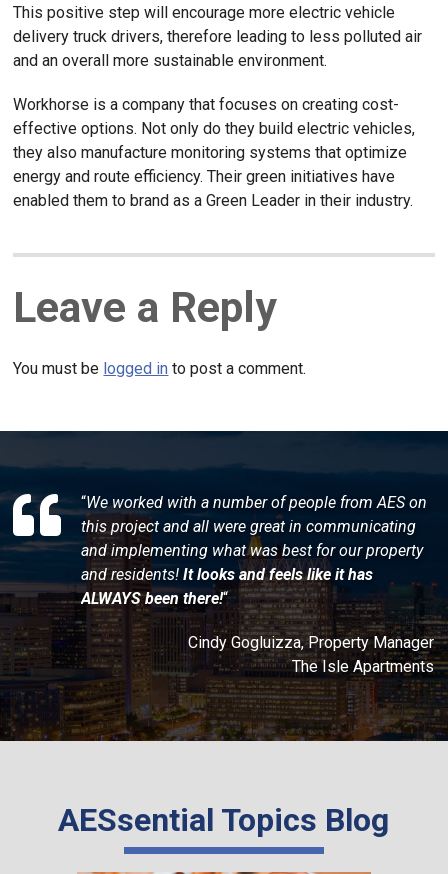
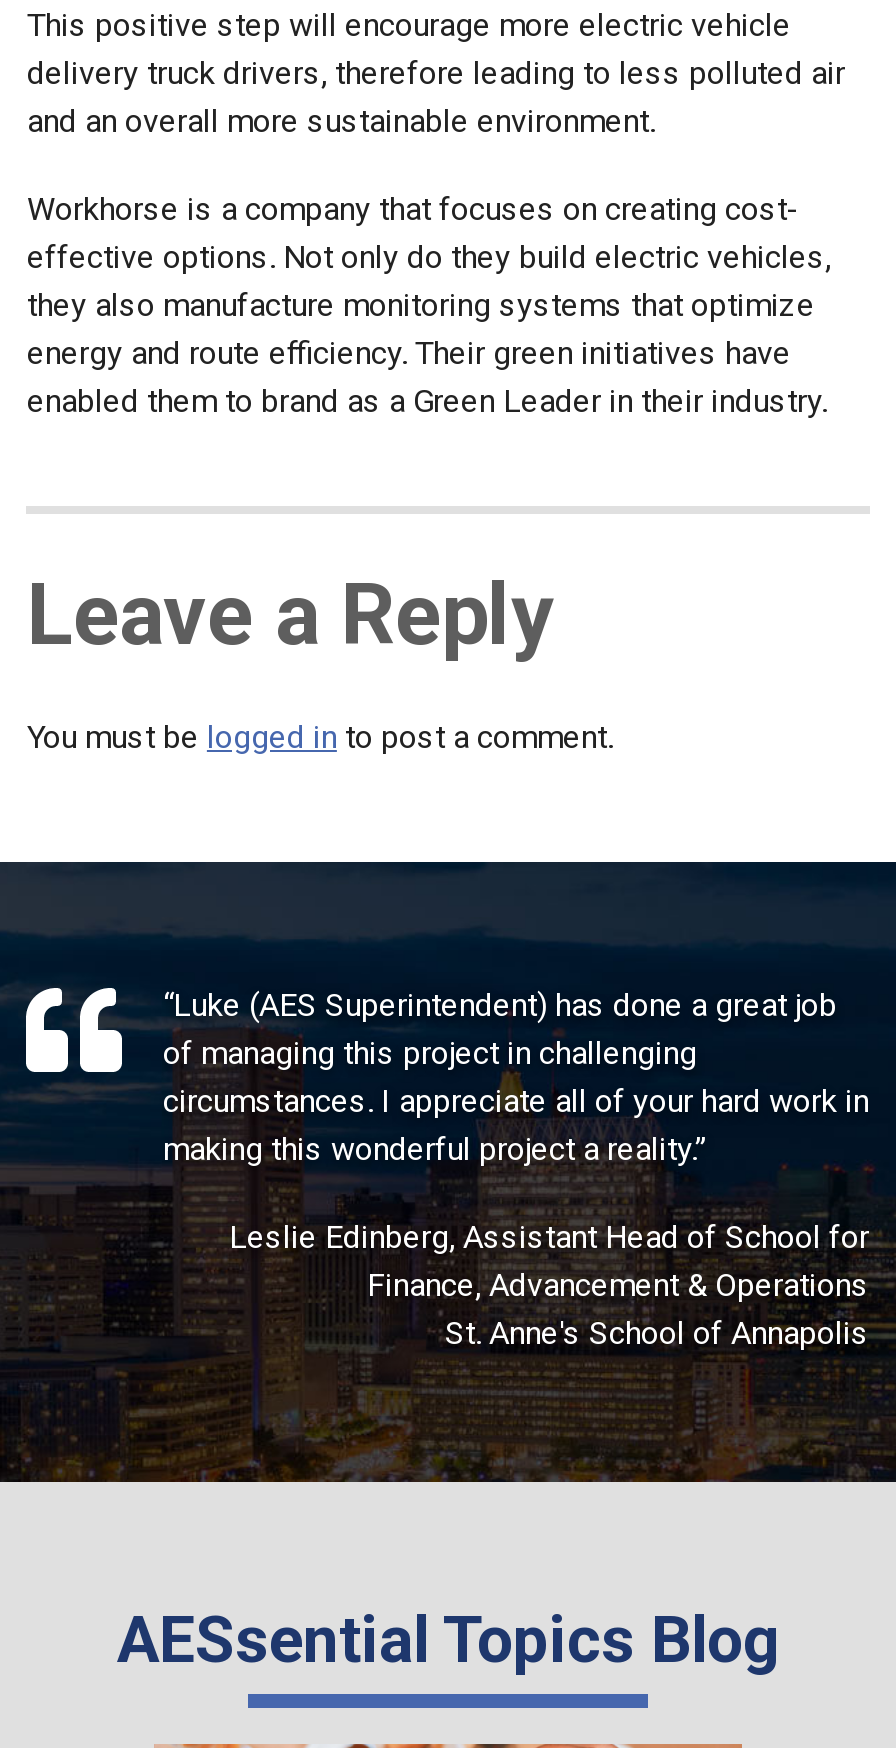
[81,493,427,608] “We worked with a number of people from AES on | this project and all were great in communicating | and implementing what was best for our property | and residents! It looks and feels like it has | ALWAYS been there!“ -> [163,987,869,1169] “Luke (AES Superintendent) has done a great job | of managing this project in challenging | circumstances. I appreciate all of your hard work in | making this wonderful project a reality.”
[188,633,434,676] Cindy Gogluizza, Property Manager | The Isle Apartments -> [229,1219,869,1353] Leslie Edinberg, Assistant Head of School for | Finance, Advancement & Operations | St. Anne's School of Annapolis

